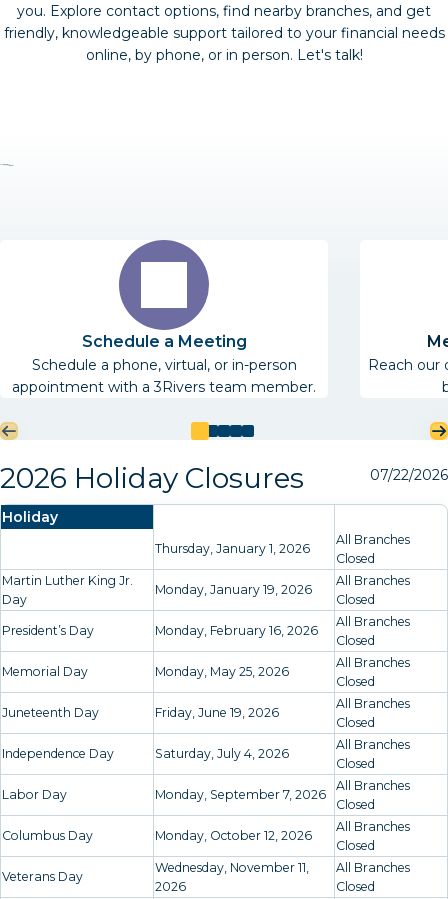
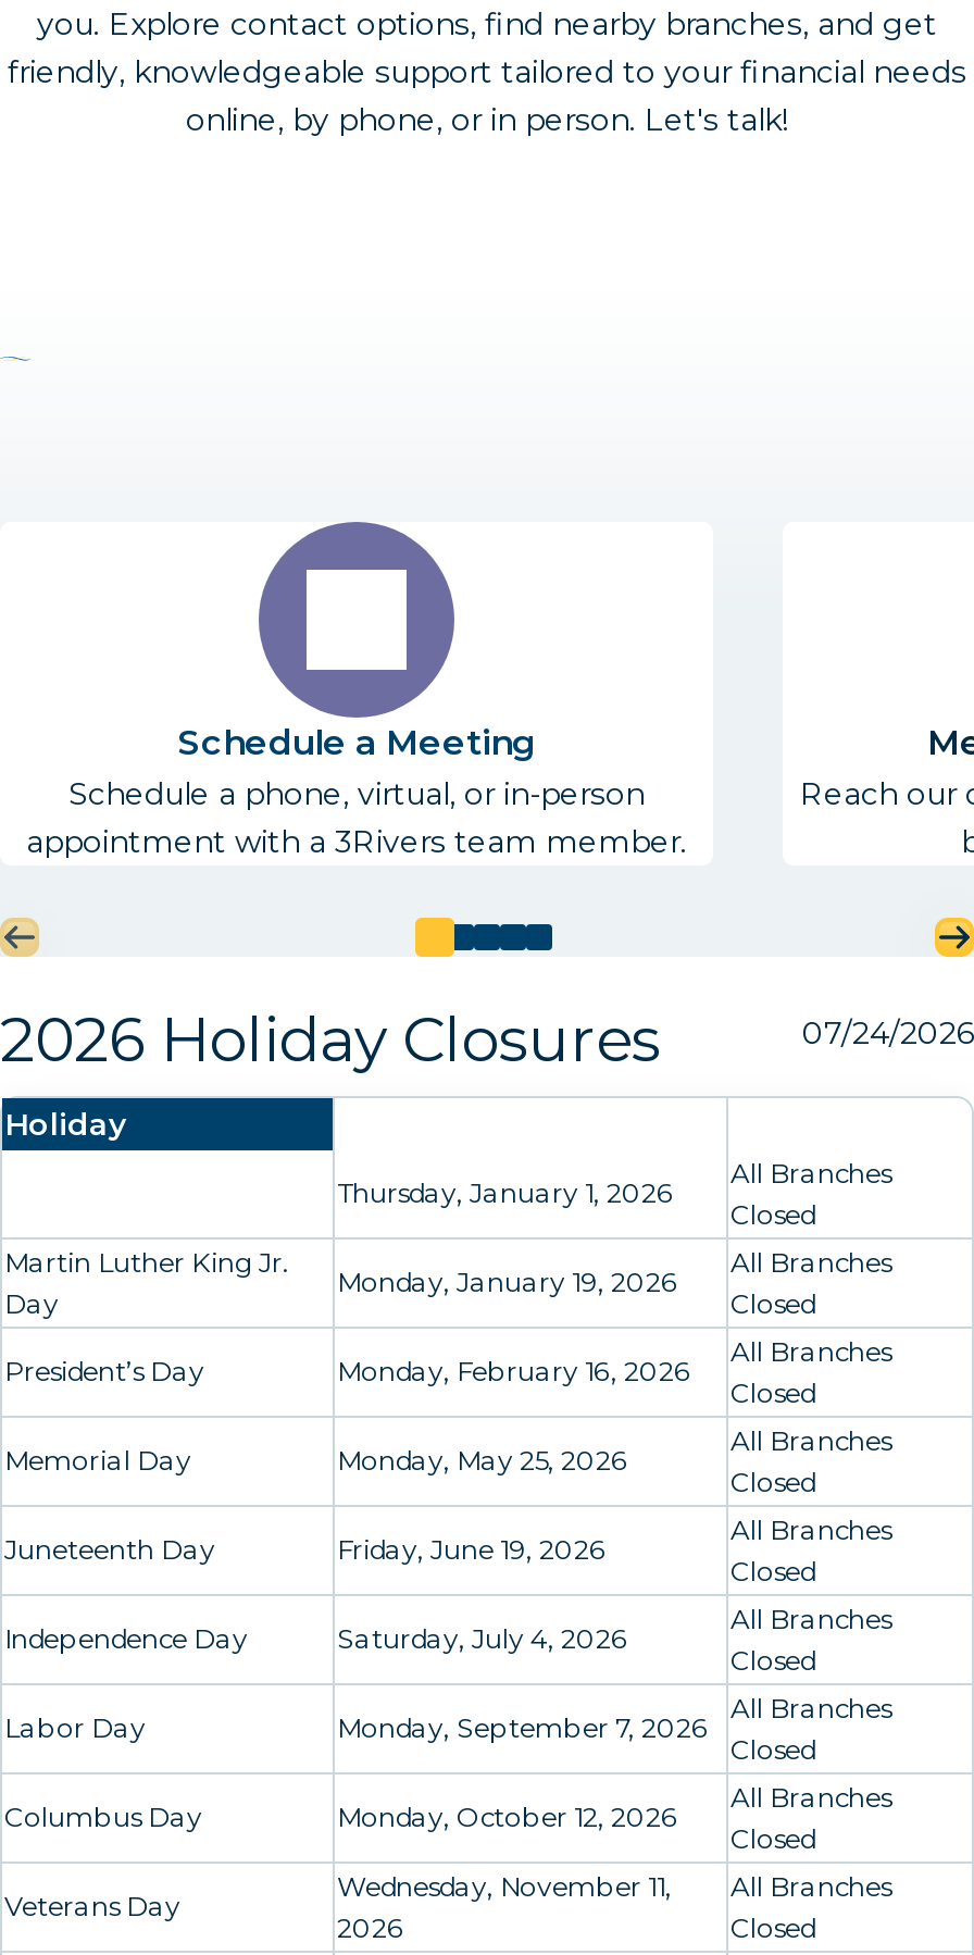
[370,466,448,484] 07/22/2026 -> [802,1013,974,1053] 07/24/2026

